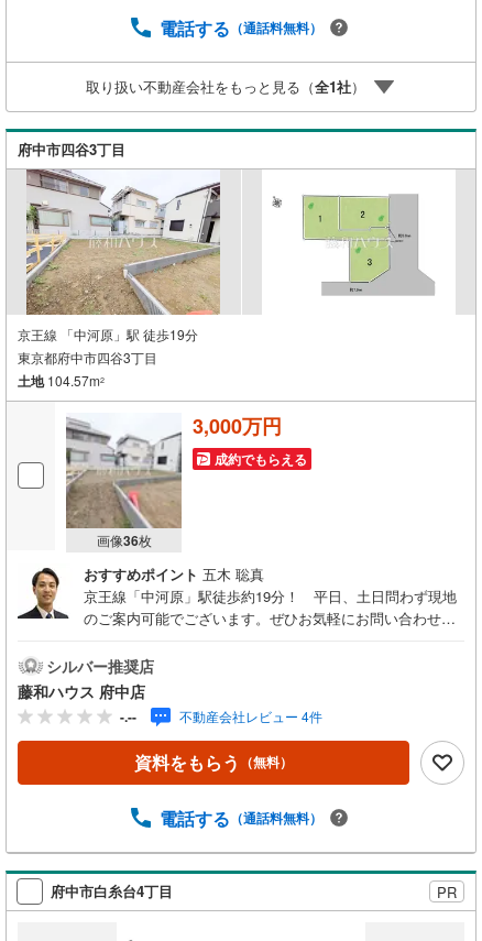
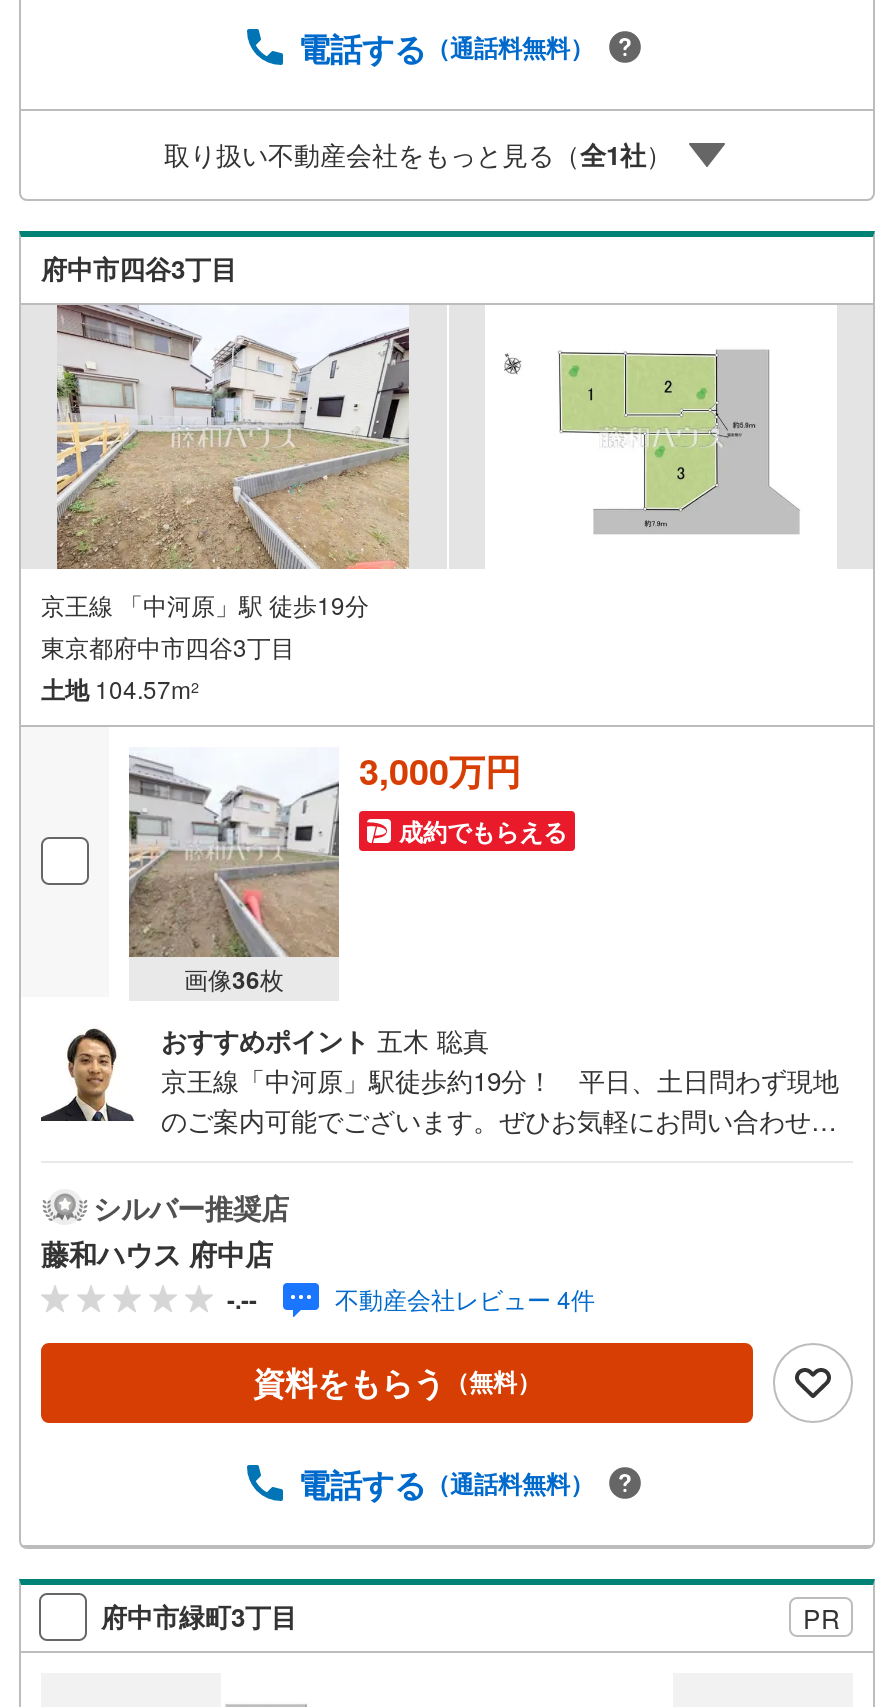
[51,881,173,902] 府中市白糸台4丁目 -> [101,1598,297,1636] 府中市緑町3丁目

